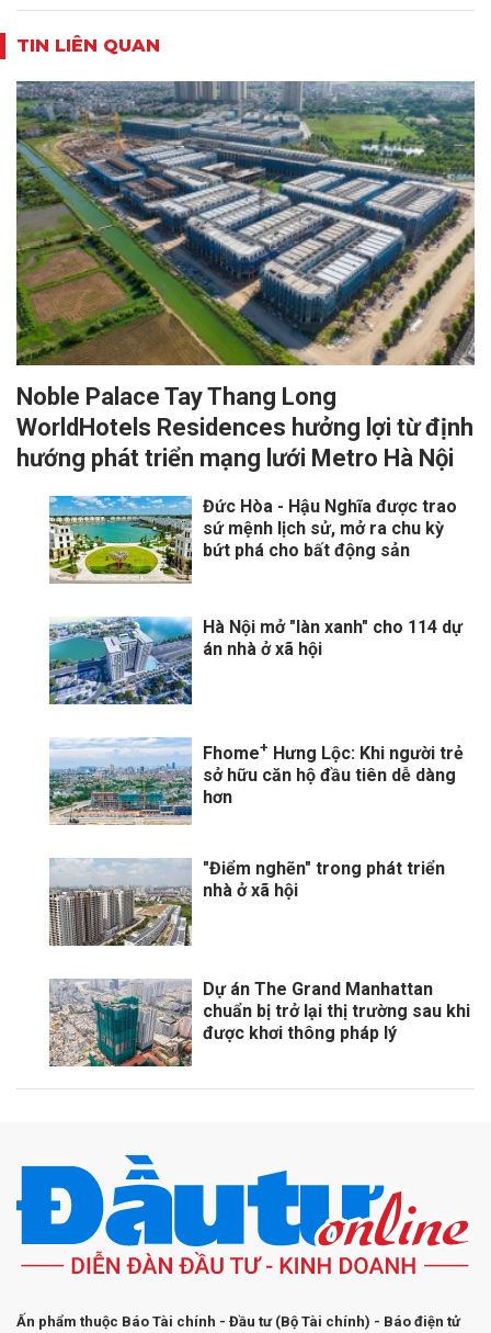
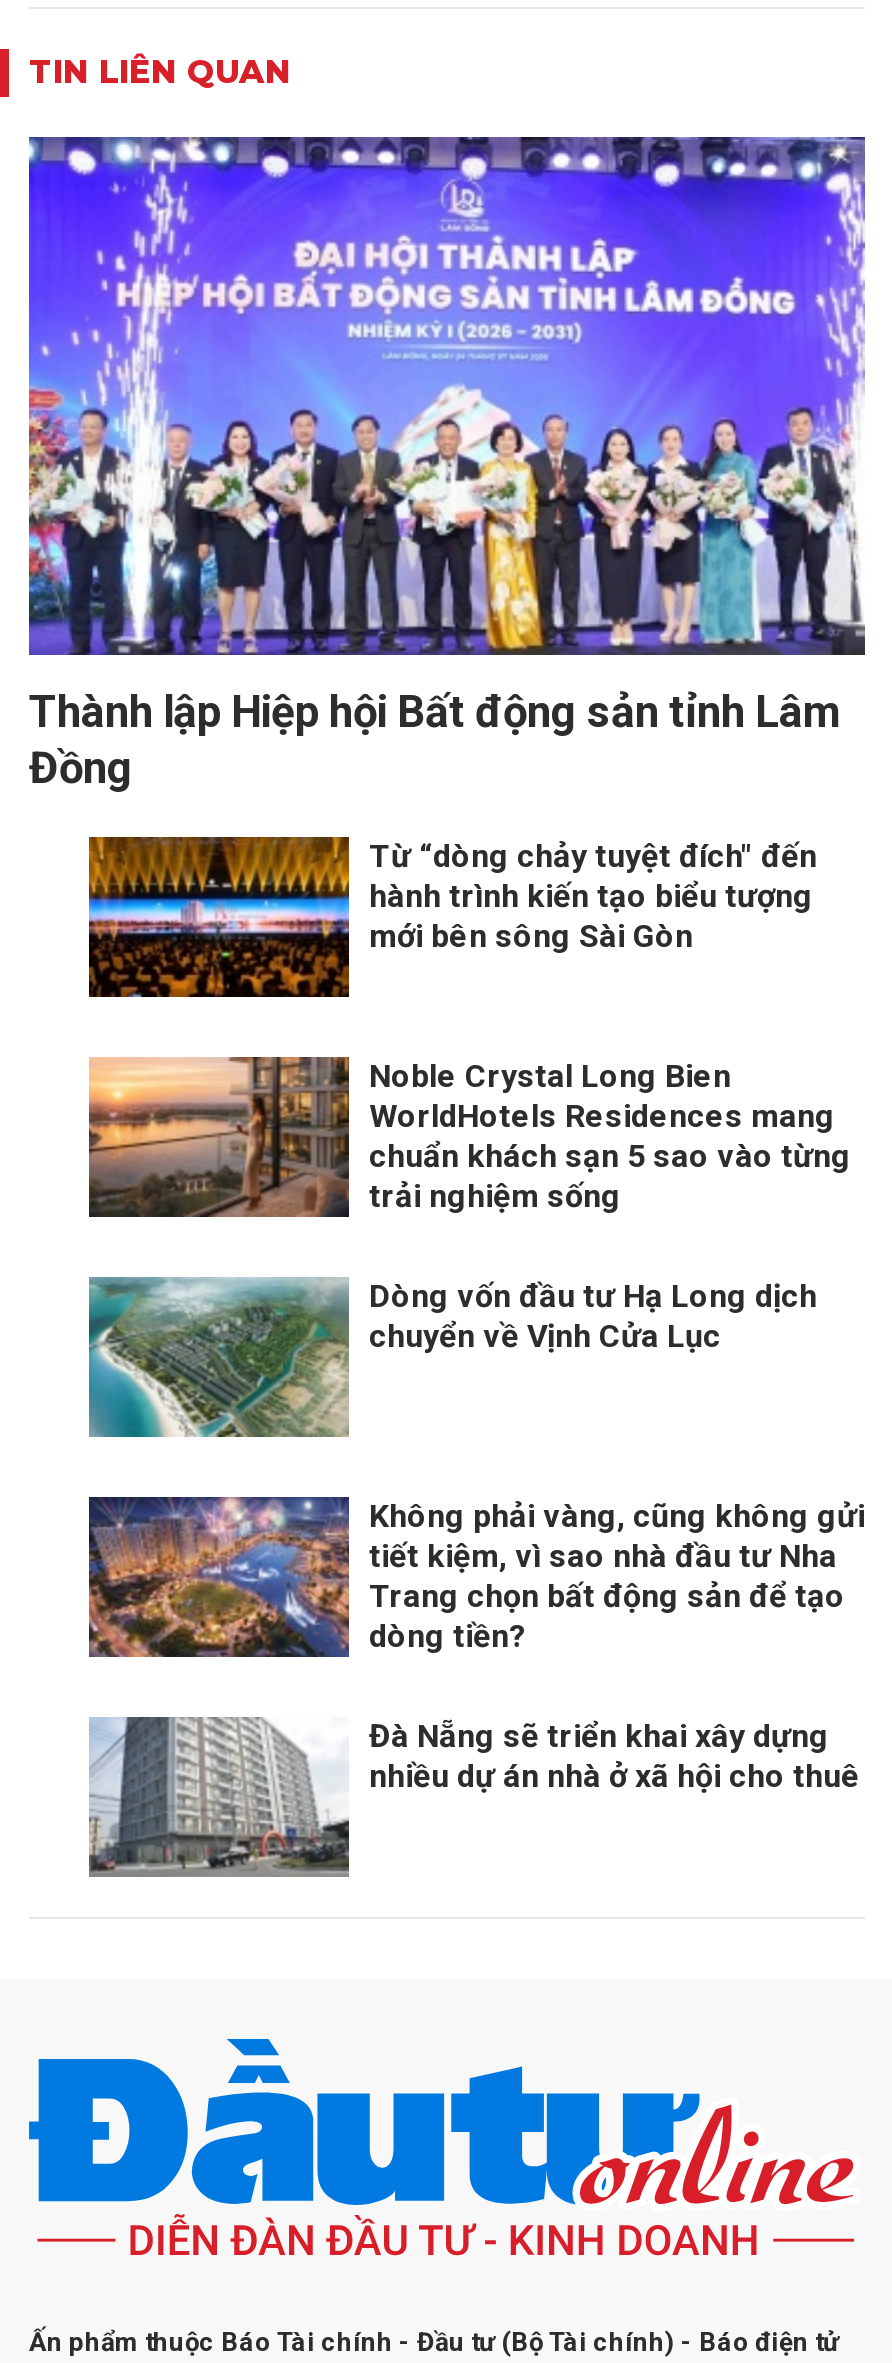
[15,81,476,472] [image] | Noble Palace Tay Thang Long | WorldHotels Residences hưởng lợi từ định | hướng phát triển mạng lưới Metro Hà Nội -> [27,137,865,793] [image] | Thành lập Hiệp hội Bất động sản tỉnh Lâm | Đồng
[48,495,457,584] [image] | Đức Hòa - Hậu Nghĩa được trao | sứ mệnh lịch sử, mở ra chu kỳ | bứt phá cho bất động sản -> [87,837,817,997] [image] | Từ “dòng chảy tuyệt đích" đến | hành trình kiến tạo biểu tượng | mới bên sông Sài Gòn
[48,617,463,705] [image] | Hà Nội mở "làn xanh" cho 114 dự | án nhà ở xã hội -> [87,1055,851,1219] [image] | Noble Crystal Long Bien | WorldHotels Residences mang | chuẩn khách sạn 5 sao vào từng | trải nghiệm sống
[49,737,464,825] [image] | Fhome+ Hưng Lộc: Khi người trẻ | sở hữu căn hộ đầu tiên dễ dàng | hơn -> [87,1277,817,1439] [image] | Dòng vốn đầu tư Hạ Long dịch | chuyển về Vịnh Cửa Lục
[49,858,445,947] [image] | "Điểm nghẽn" trong phát triển | nhà ở xã hội -> [87,1495,865,1659] [image] | Không phải vàng, cũng không gửi | tiết kiệm, vì sao nhà đầu tư Nha | Trang chọn bất động sản để tạo | dòng tiền?
[49,979,470,1067] [image] | Dự án The Grand Manhattan | chuẩn bị trở lại thị trường sau khi | được khơi thông pháp lý -> [89,1717,861,1877] [image] | Đà Nẵng sẽ triển khai xây dựng | nhiều dự án nhà ở xã hội cho thuê

